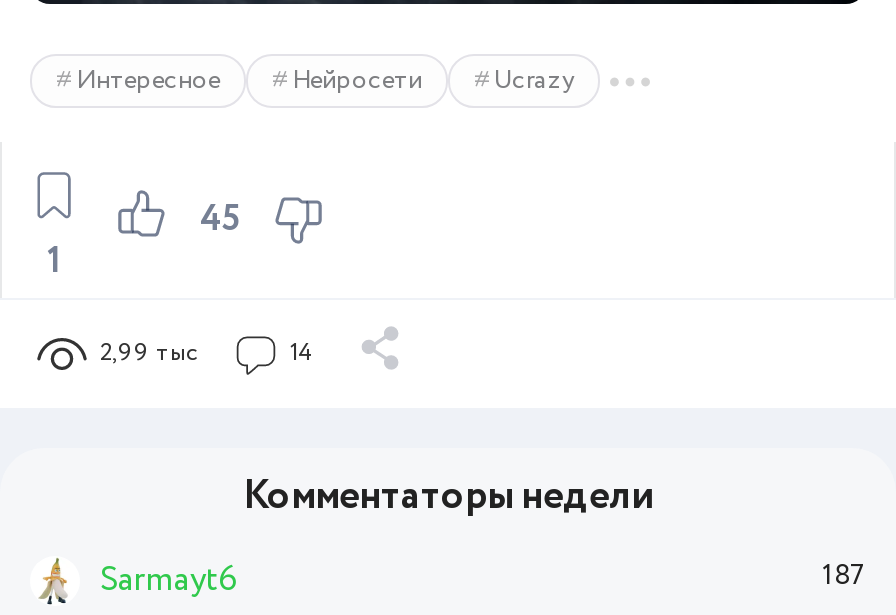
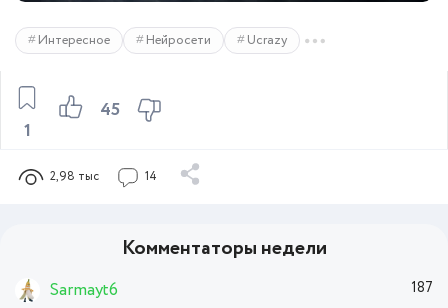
[100,337,198,371] 2,99 тыс -> [50,168,99,185] 2,98 тыс

